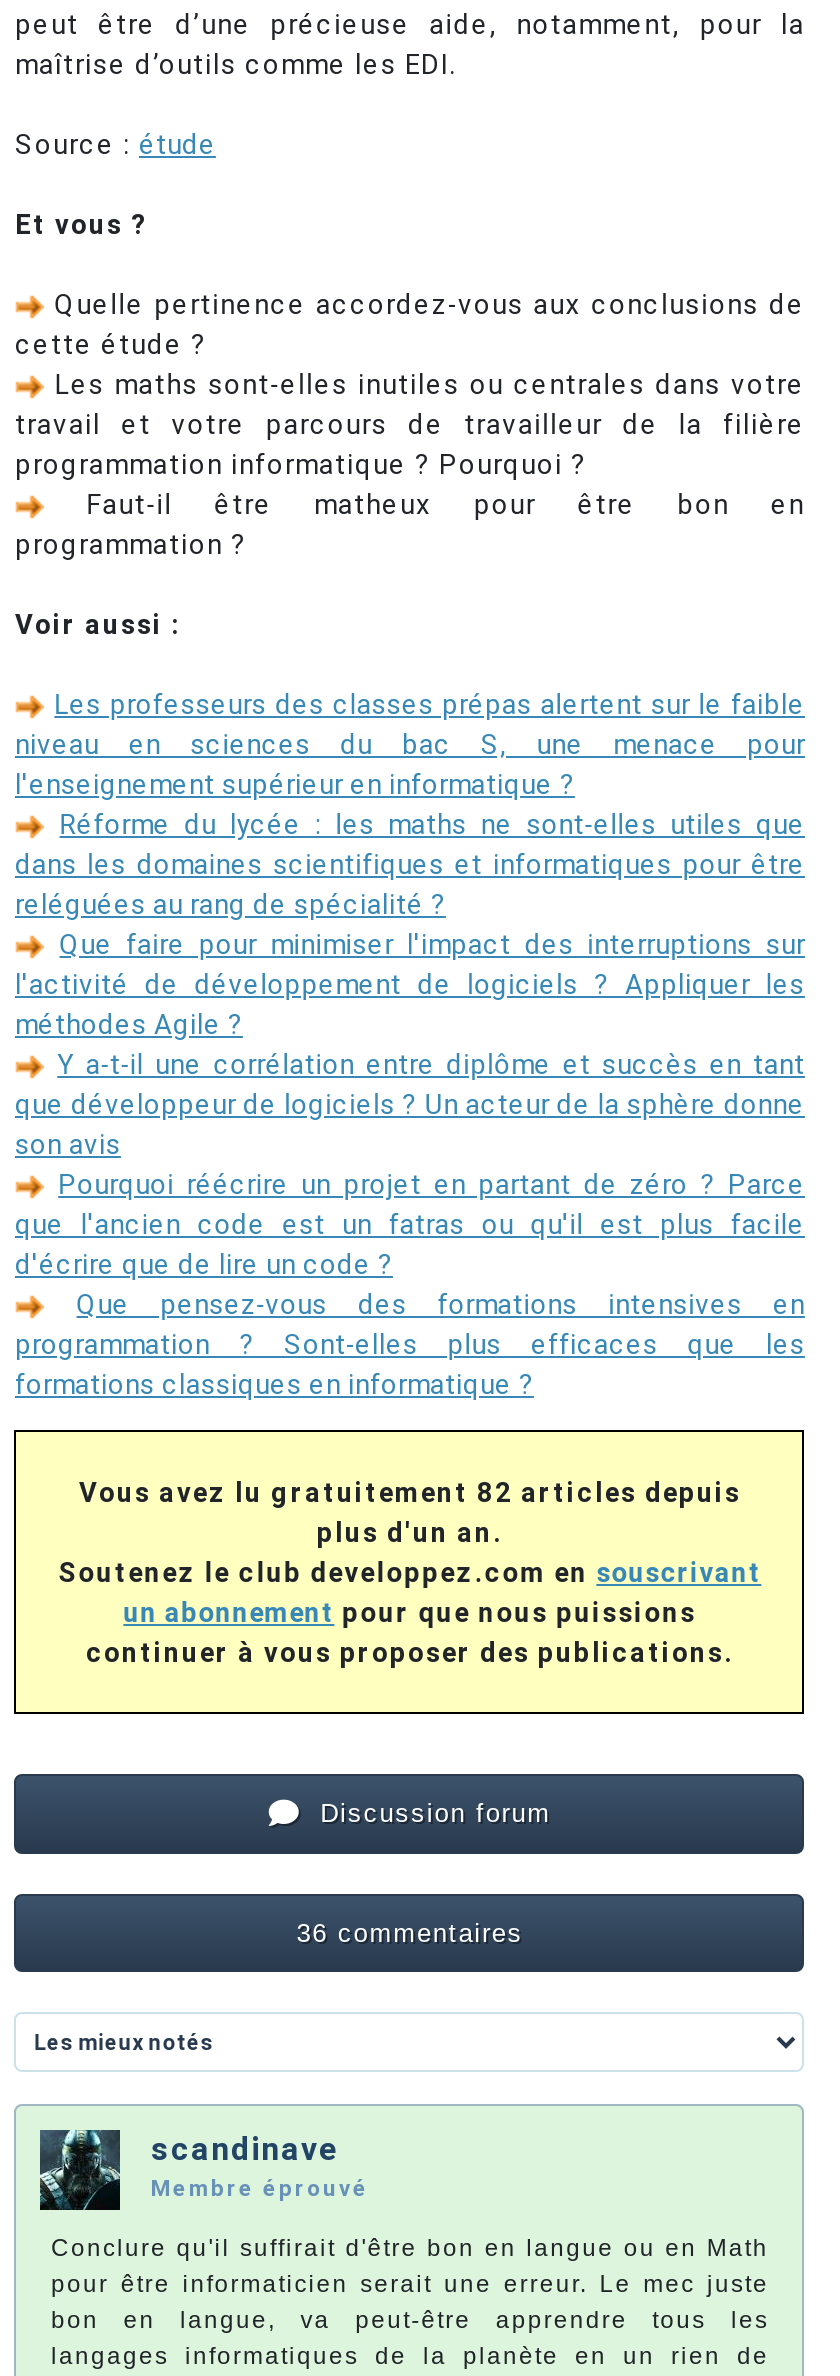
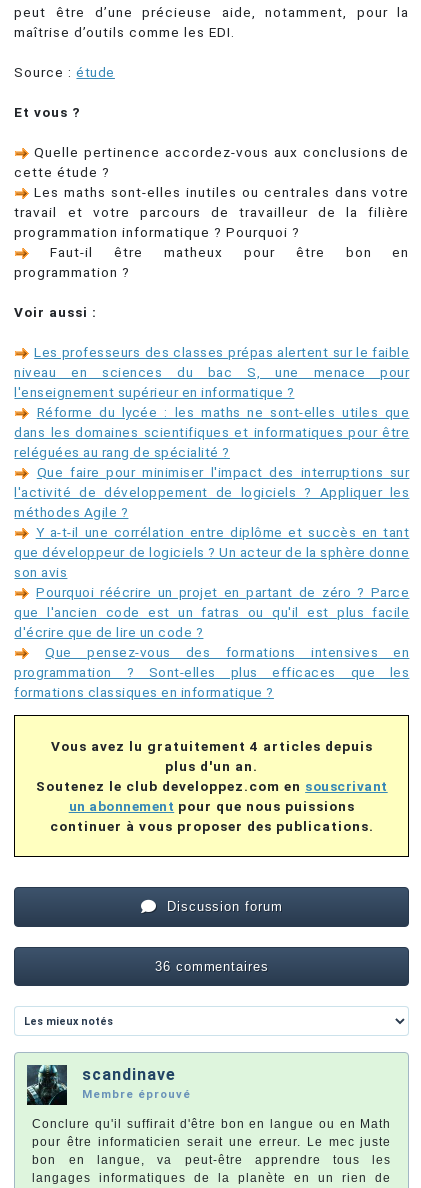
[79,1476,741,1508] Vous avez lu gratuitement 82 articles depuis -> [51,738,373,754] Vous avez lu gratuitement 4 articles depuis

